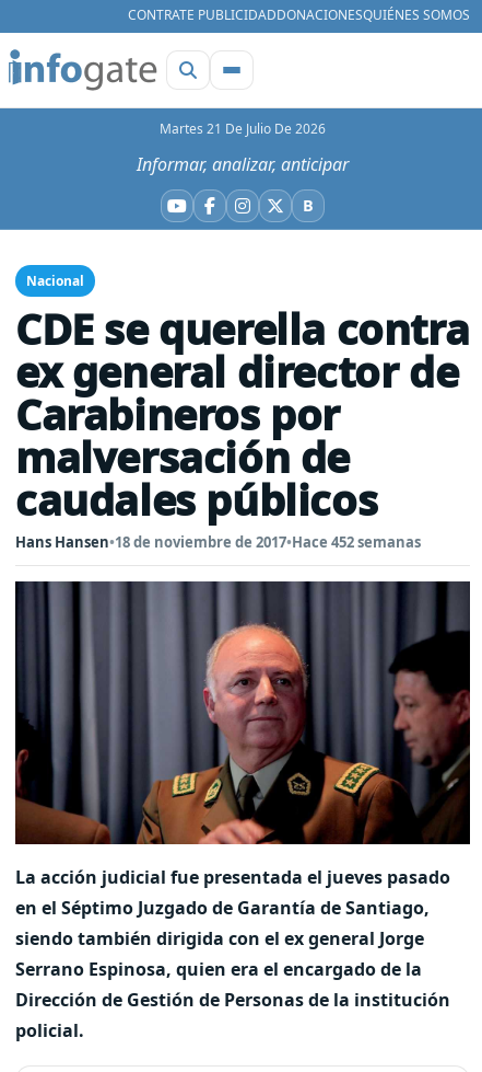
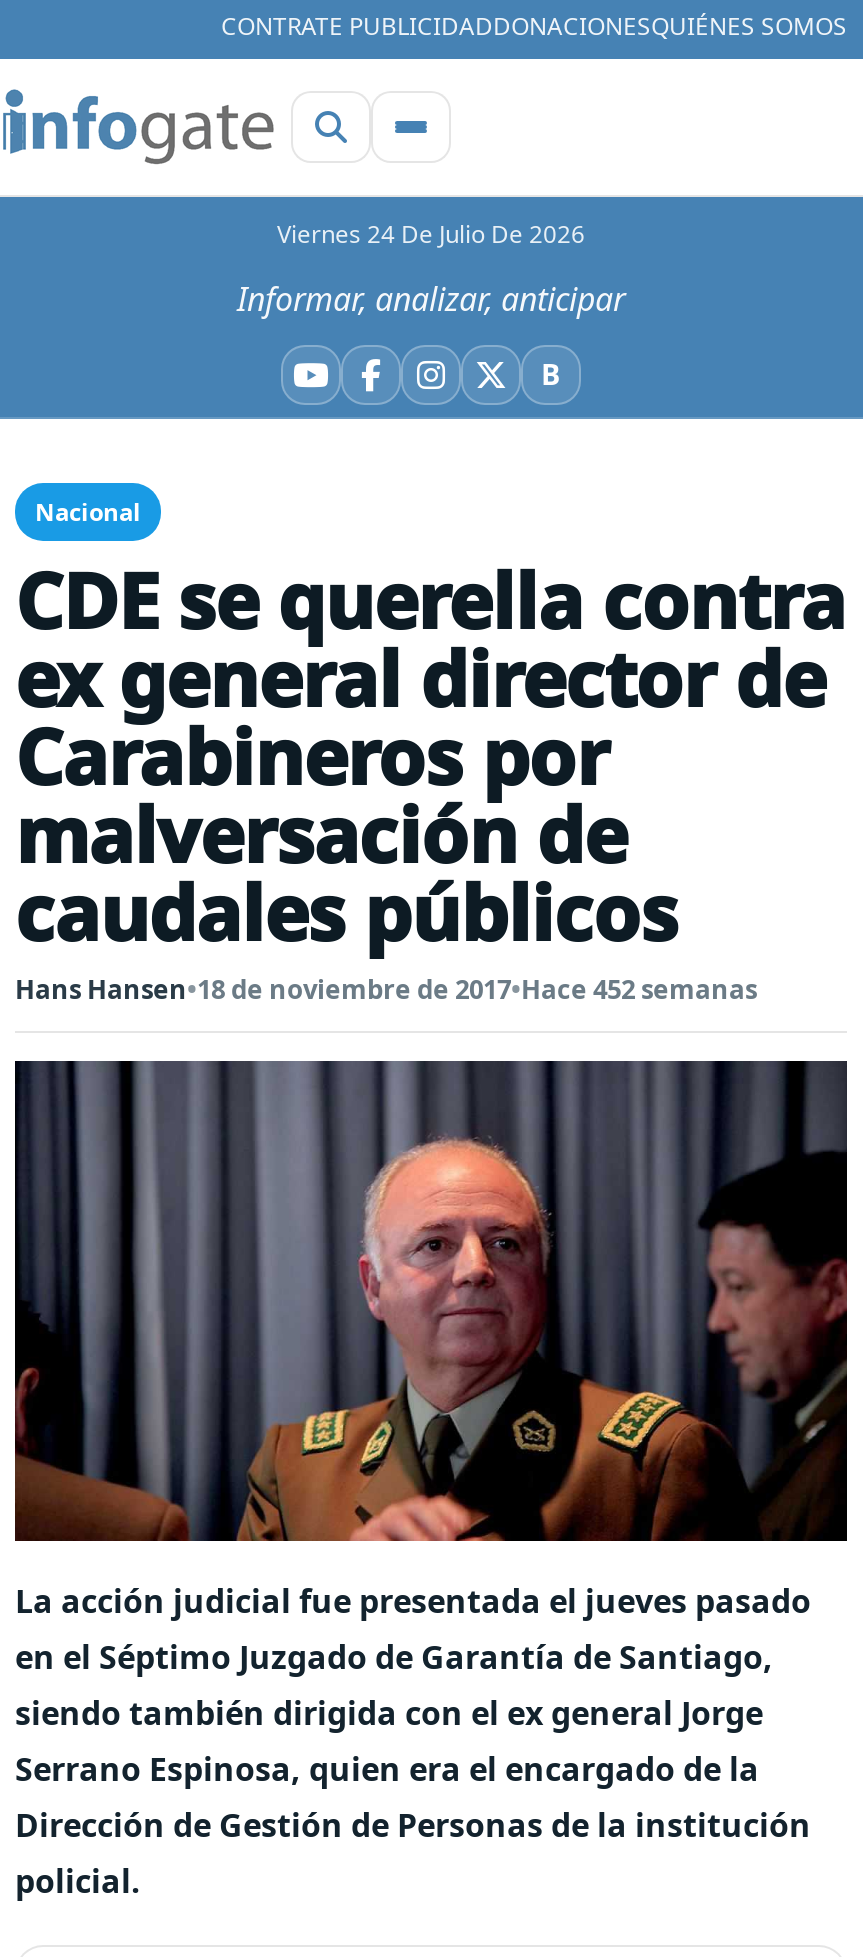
[160,119,326,138] Martes 21 De Julio De 2026 -> [277,217,585,251] Viernes 24 De Julio De 2026

